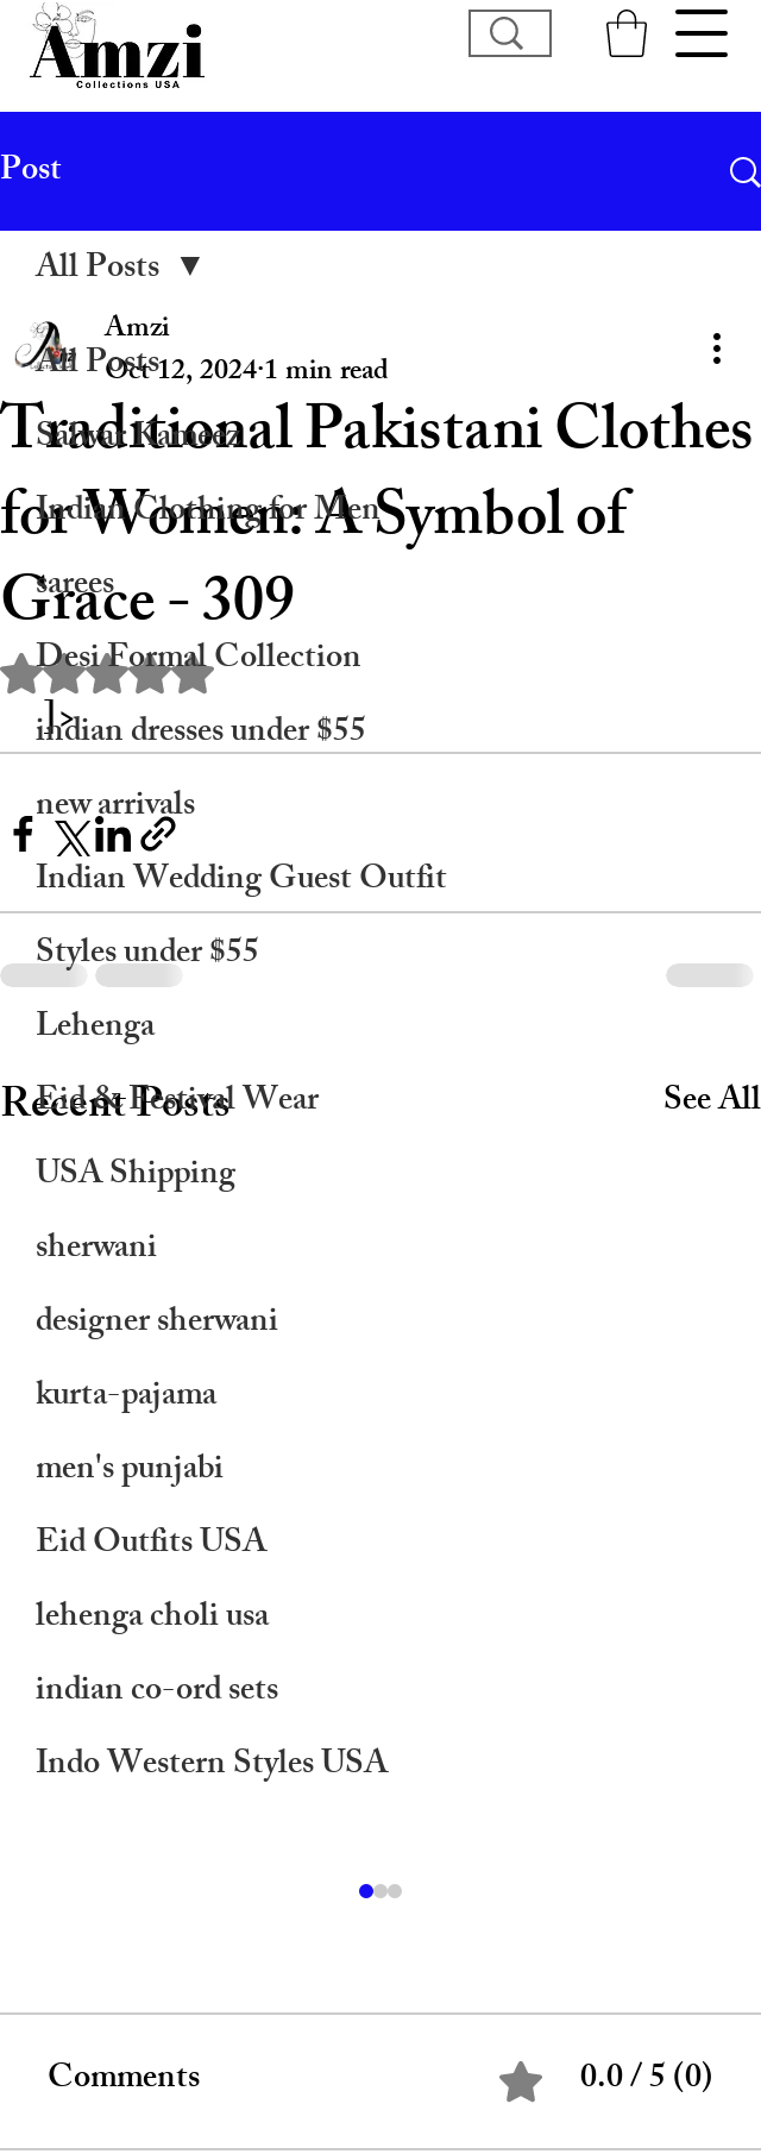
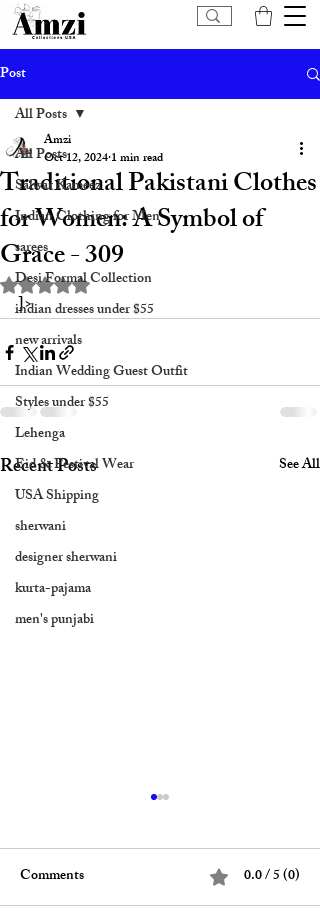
[36,1516,388,1796] Eid Outfits USA | lehenga choli usa | indian co-ord sets | Indo Western Styles USA -> none

